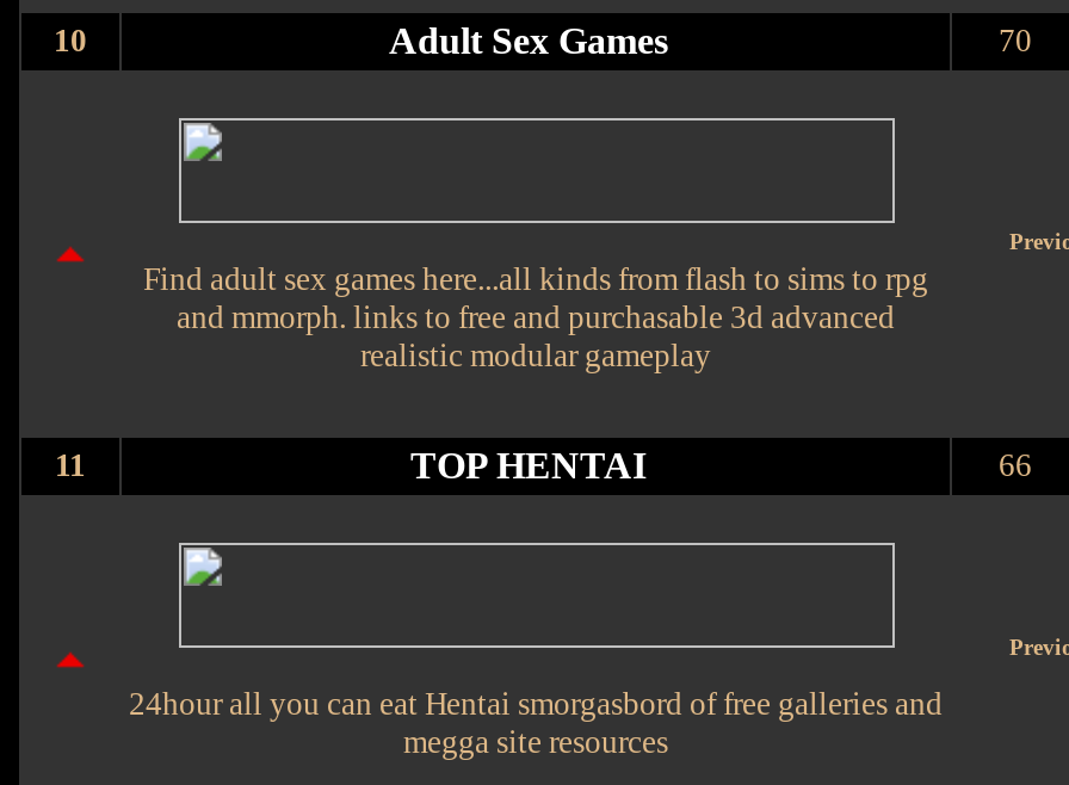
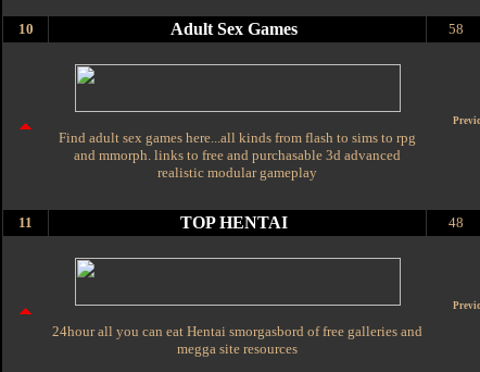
[999,23,1032,58] 70 -> [448,21,463,37] 58
[999,447,1032,483] 66 -> [448,214,463,231] 48

